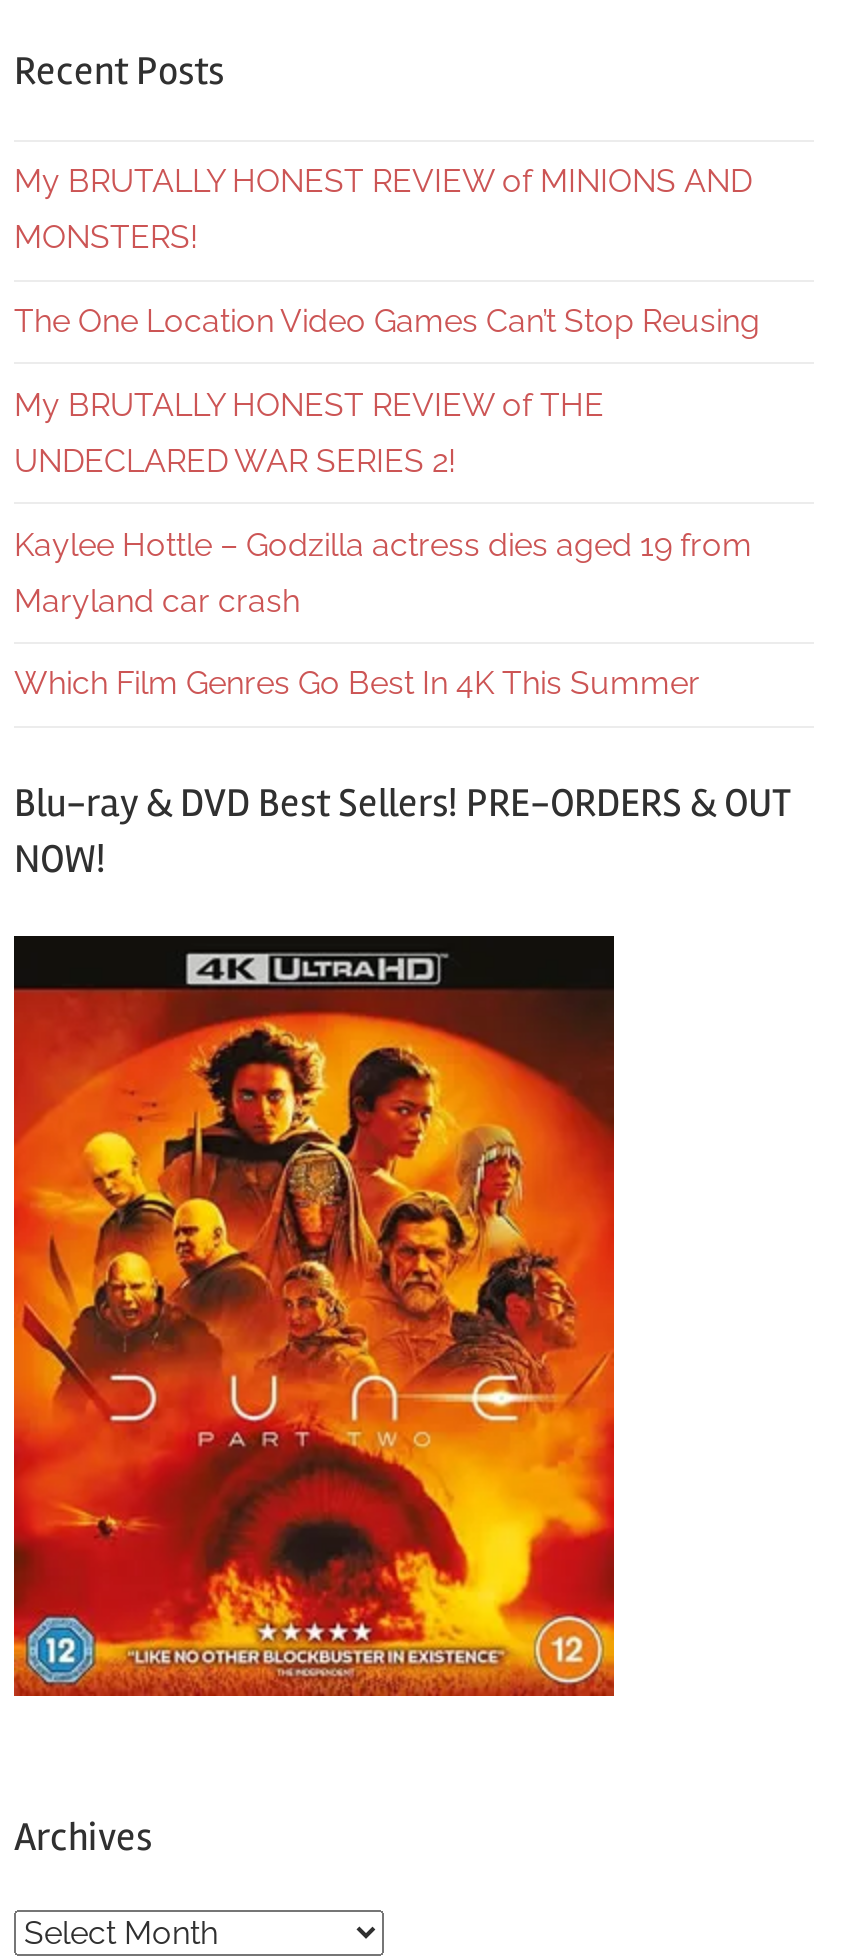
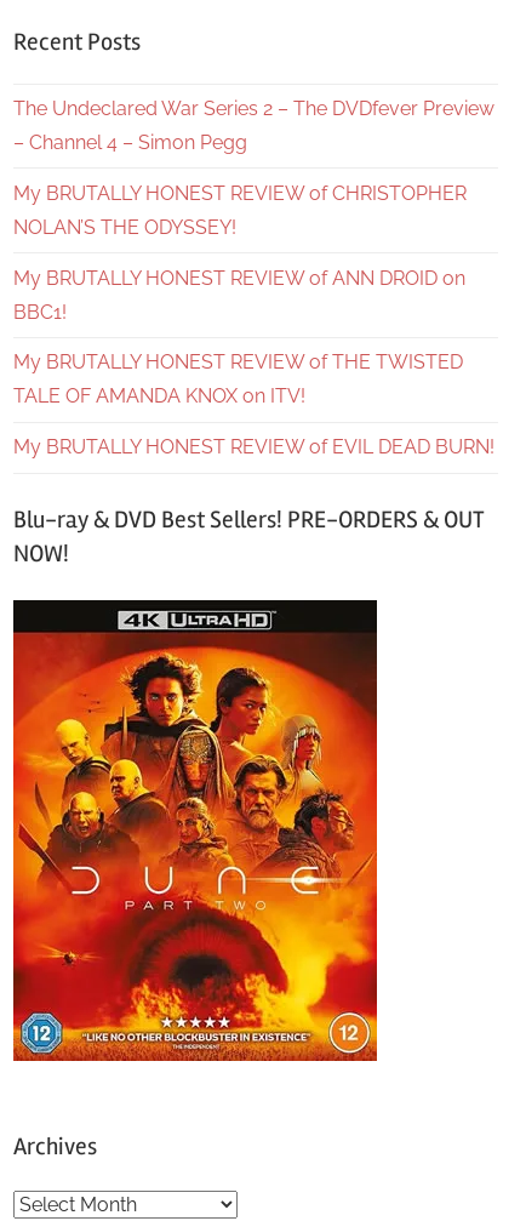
[14,162,760,702] My BRUTALLY HONEST REVIEW of MINIONS AND | MONSTERS! | The One Location Video Games Can’t Stop Reusing | My BRUTALLY HONEST REVIEW of THE | UNDECLARED WAR SERIES 2! | Kaylee Hottle – Godzilla actress dies aged 19 from | Maryland car crash | Which Film Genres Go Best In 4K This Summer -> [13,97,494,459] The Undeclared War Series 2 – The DVDfever Preview | – Channel 4 – Simon Pegg | My BRUTALLY HONEST REVIEW of CHRISTOPHER | NOLAN’S THE ODYSSEY! | My BRUTALLY HONEST REVIEW of ANN DROID on | BBC1! | My BRUTALLY HONEST REVIEW of THE TWISTED | TALE OF AMANDA KNOX on ITV! | My BRUTALLY HONEST REVIEW of EVIL DEAD BURN!

